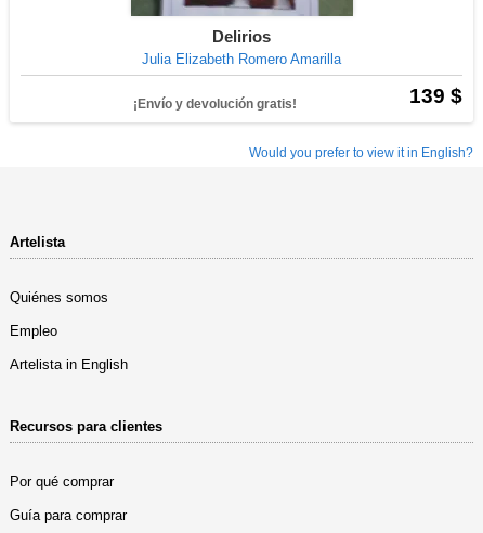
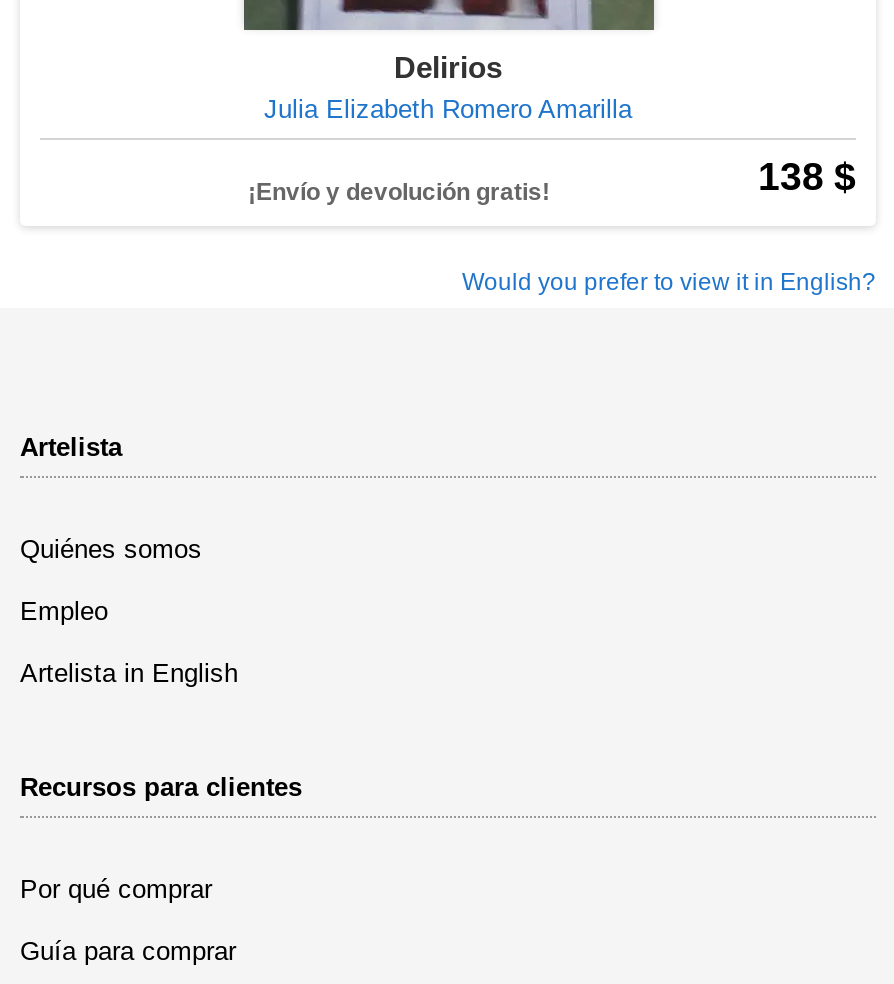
[409,83,462,107] 139 $ -> [758,154,856,198] 138 $

